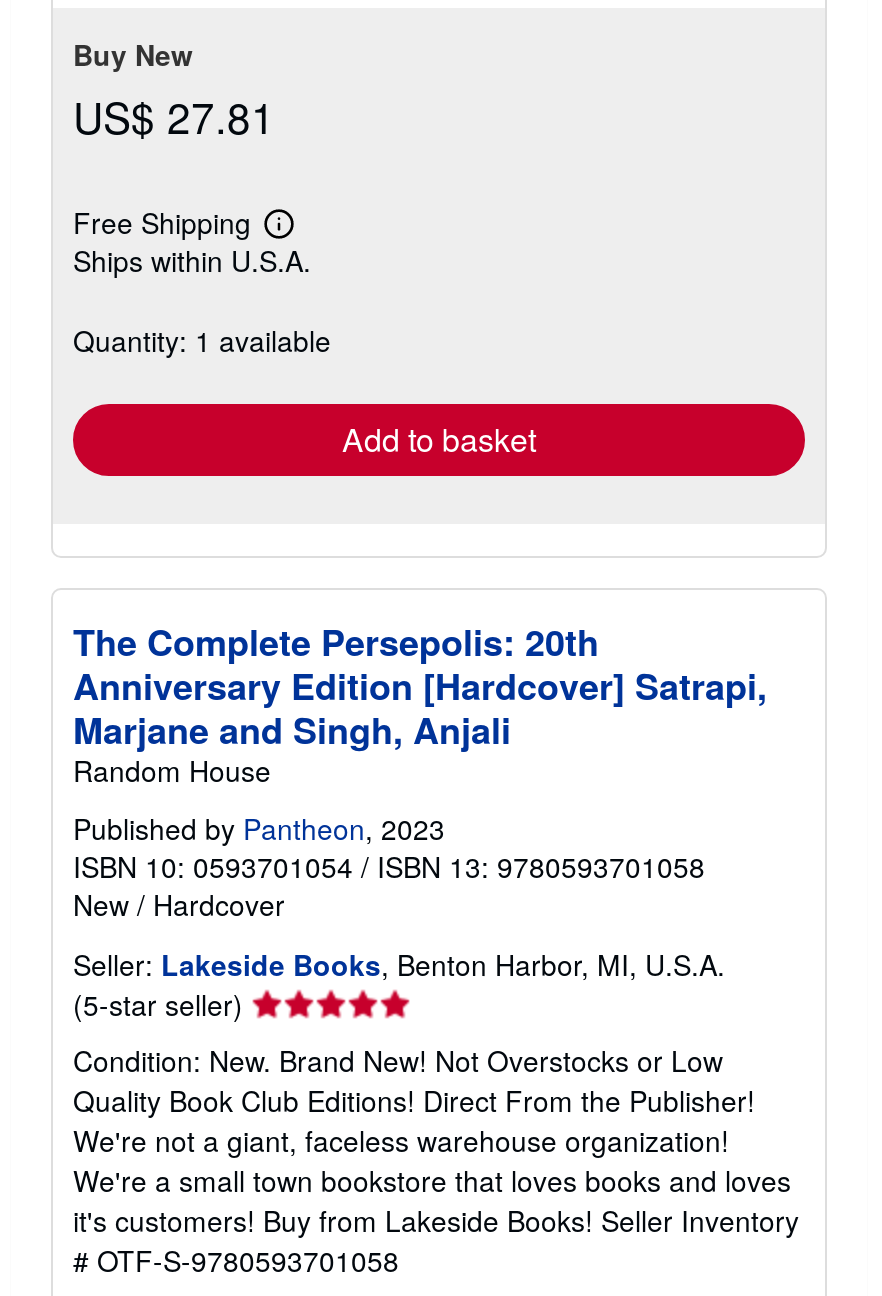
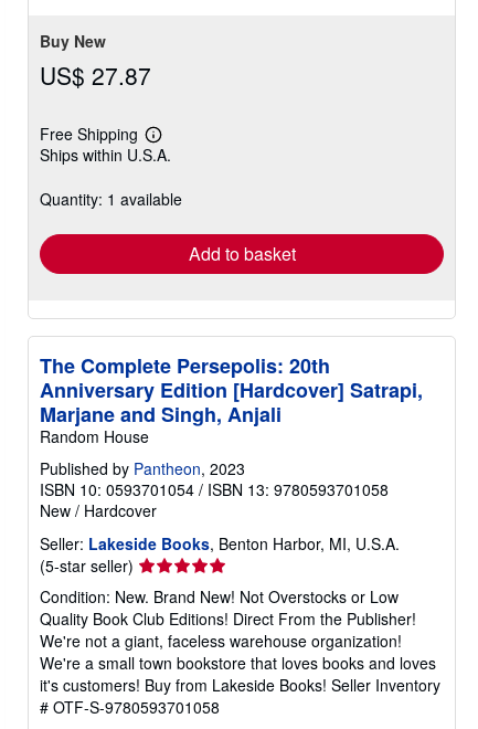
[73,86,275,146] US$ 27.81 -> [40,59,151,92] US$ 27.87

